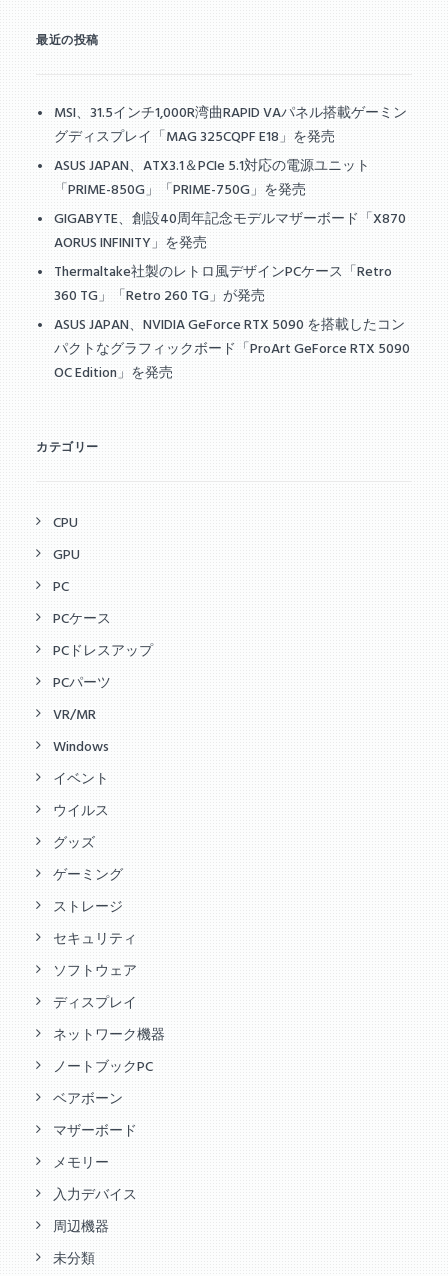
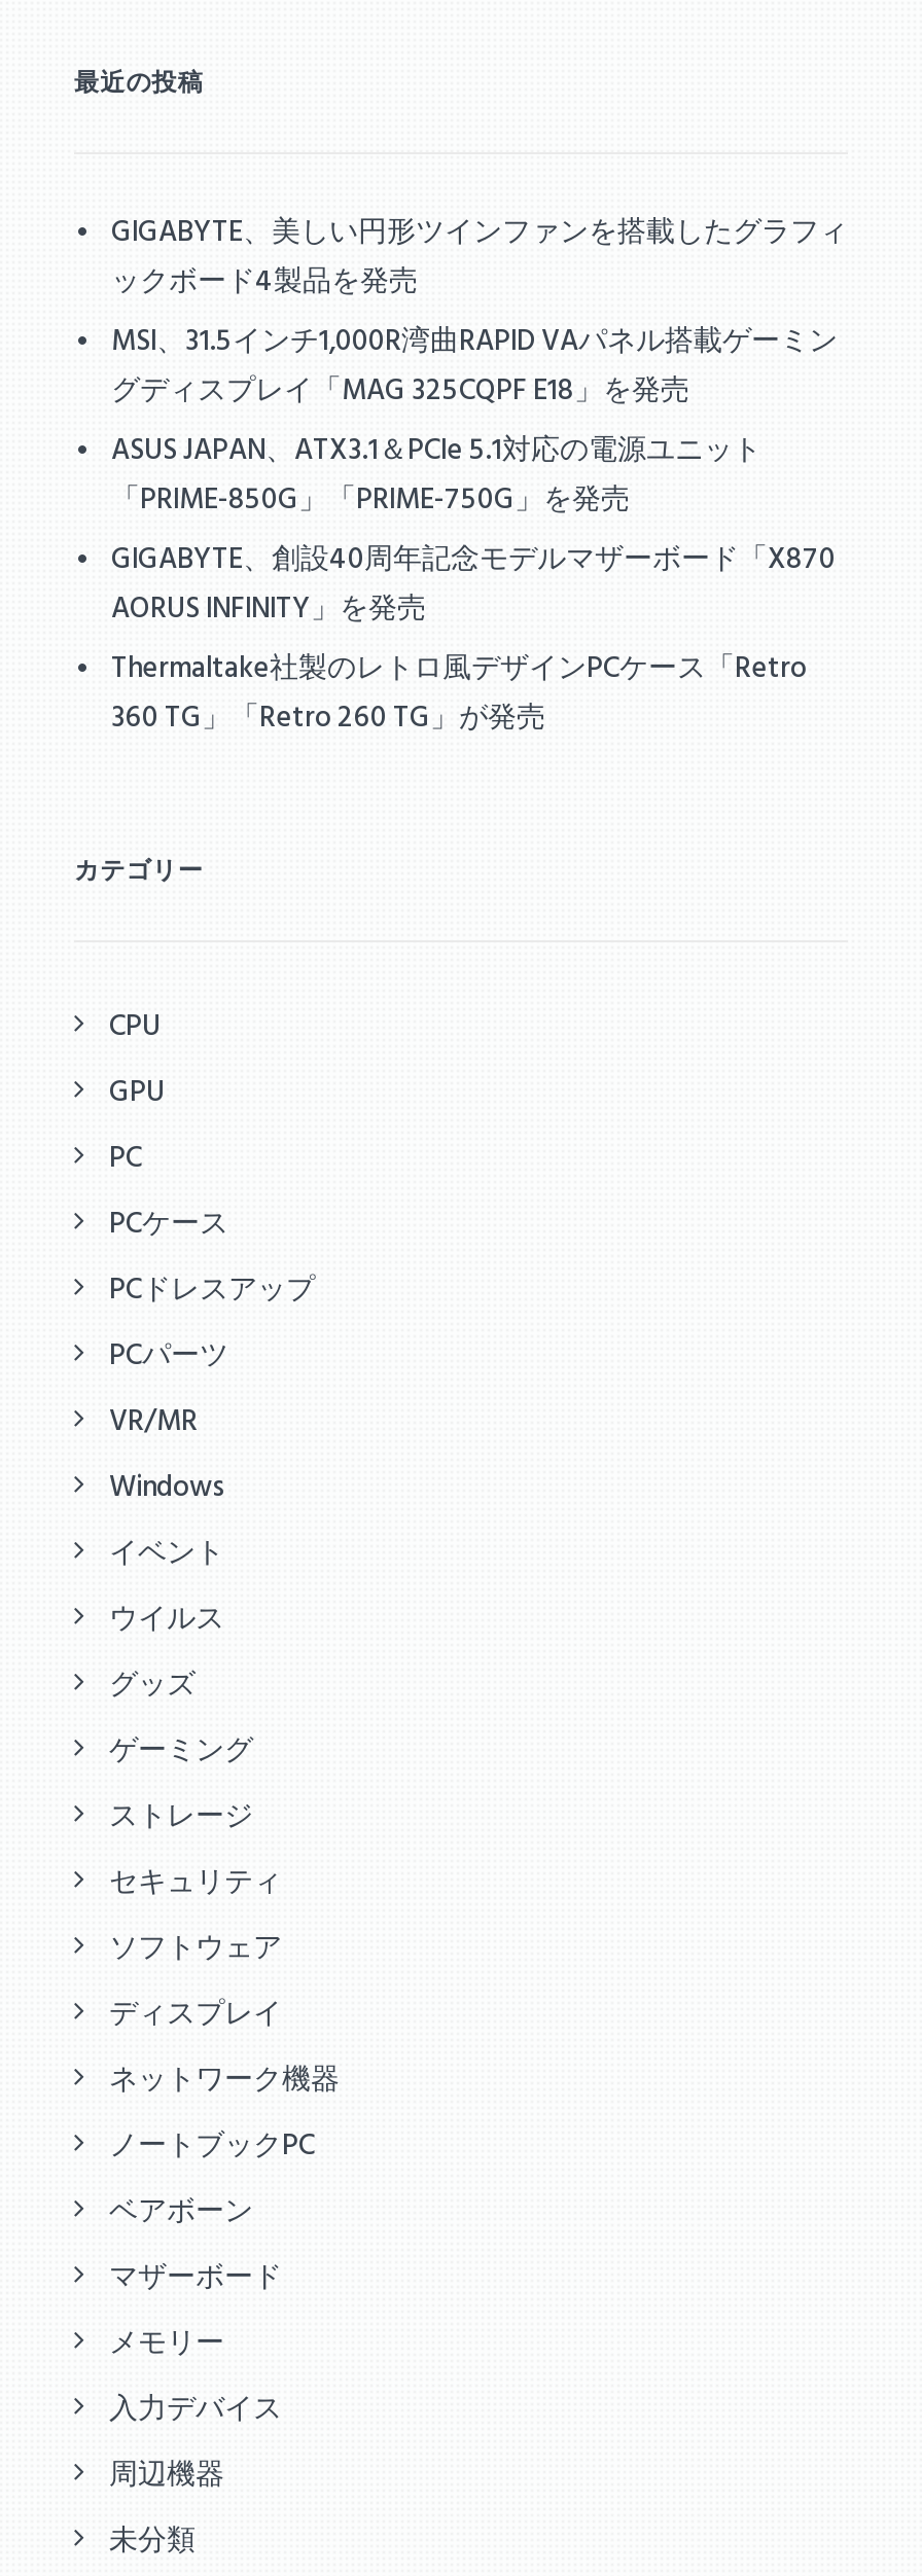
none -> [111,210,848,306] GIGABYTE、美しい円形ツインファンを搭載したグラフィ | ックボード4製品を発売
moved [54,102,407,308] -> [111,319,838,743]: MSI、31.5インチ1,000R湾曲RAPID VAパネル搭載ゲーミン | グディスプレイ「MAG 325CQPF E18」を発売 | ASUS JAPAN、ATX3.1＆PCIe 5.1対応の電源ユニット | 「PRIME-850G」「PRIME-750G」を発売 | GIGABYTE、創設40周年記念モデルマザーボード「X870 | AORUS INFINITY」を発売 | Thermaltake社製のレトロ風デザインPCケース「Retro | 360 TG」「Retro 260 TG」が発売
[54,314,410,385] ASUS JAPAN、NVIDIA GeForce RTX 5090 を搭載したコン | パクトなグラフィックボード「ProArt GeForce RTX 5090 | OC Edition」を発売 -> none

